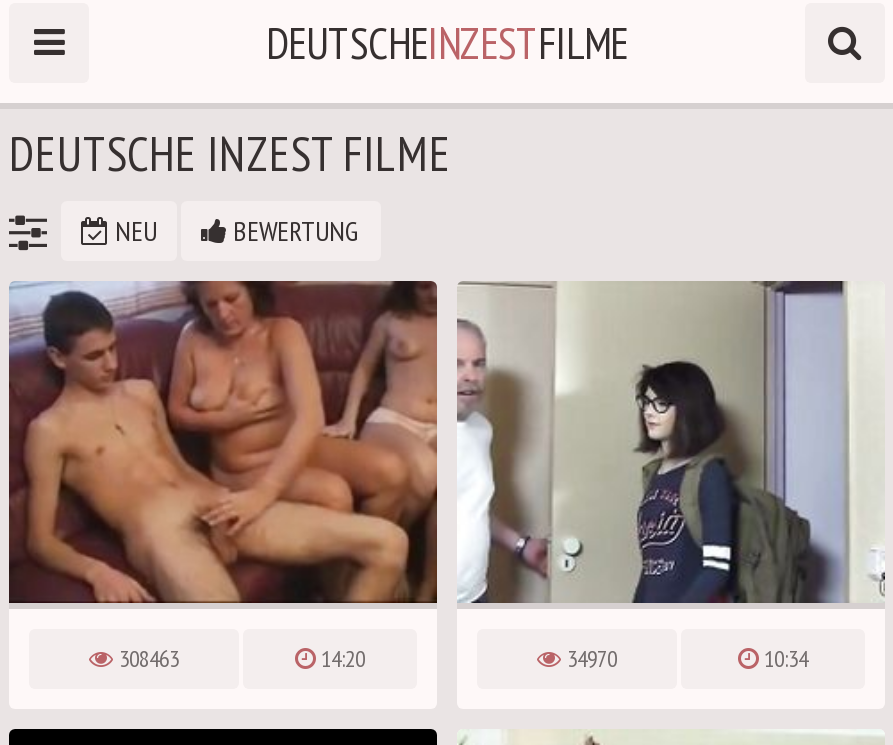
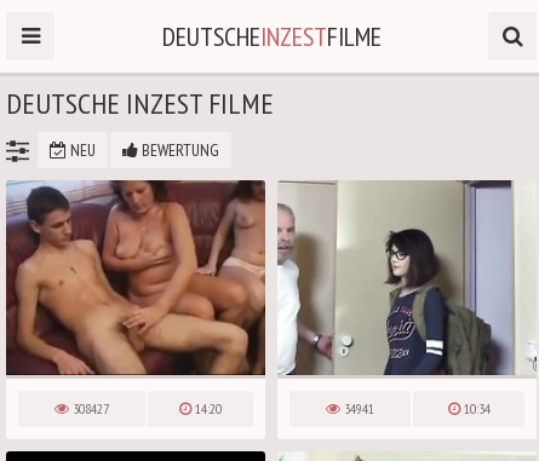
[113,642,179,672] 308463 -> [69,399,109,417] 308427
[561,642,617,672] 34970 -> [340,399,374,417] 34941

